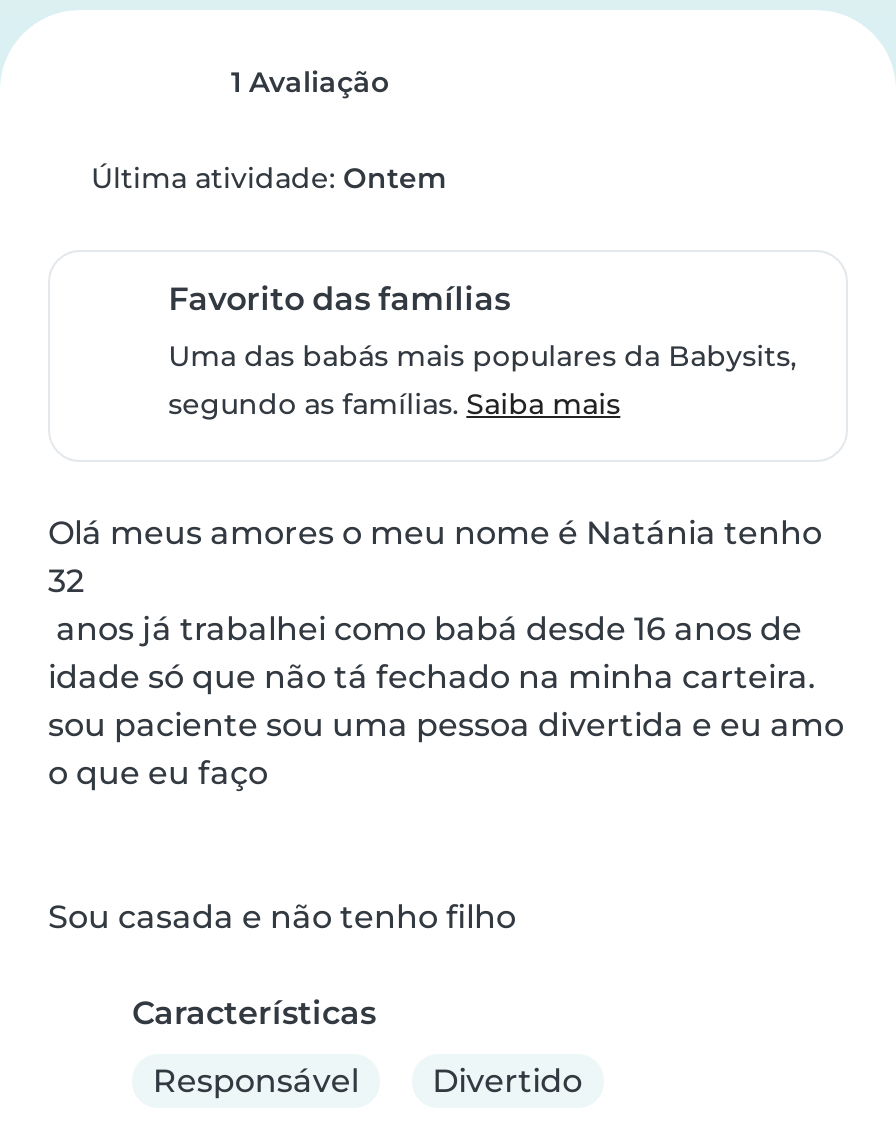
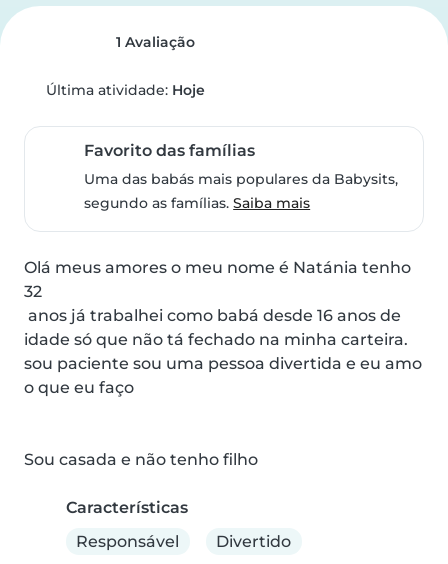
[83,160,447,196] Última atividade: Ontem -> [41,81,204,99] Última atividade: Hoje

